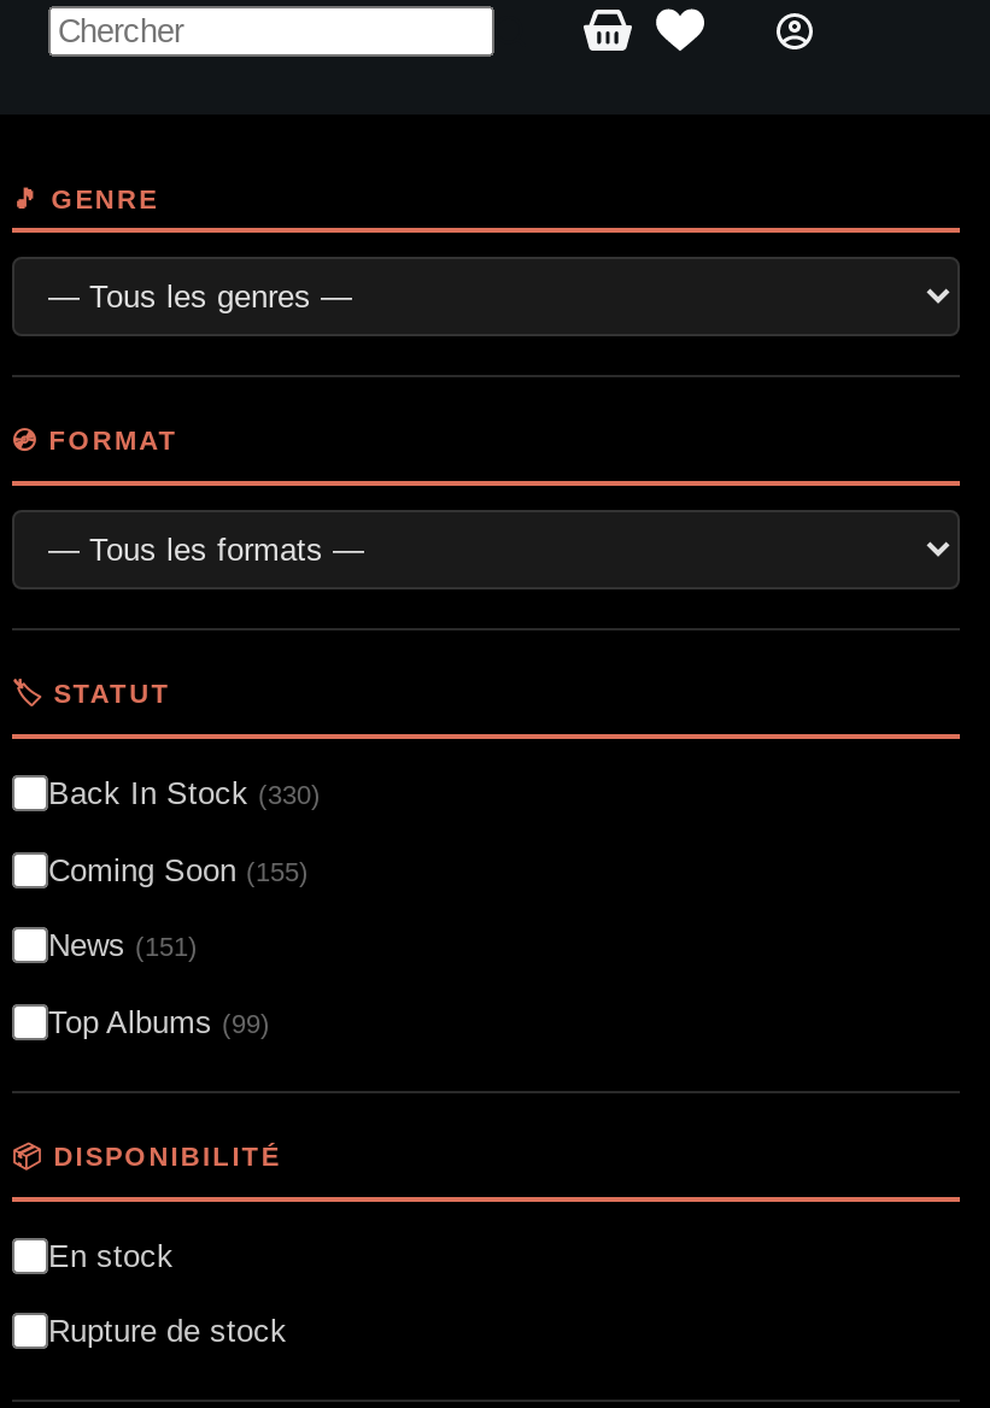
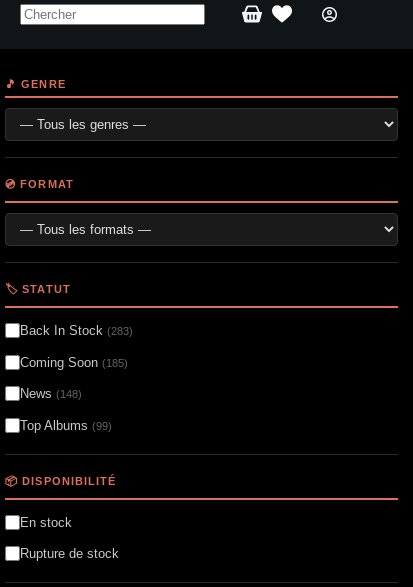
[48,775,321,811] Back In Stock (330) -> [20,323,133,338] Back In Stock (283)
[48,851,309,887] Coming Soon (155) -> [20,354,128,369] Coming Soon (185)
[48,927,198,963] News (151) -> [20,386,82,401] News (148)

